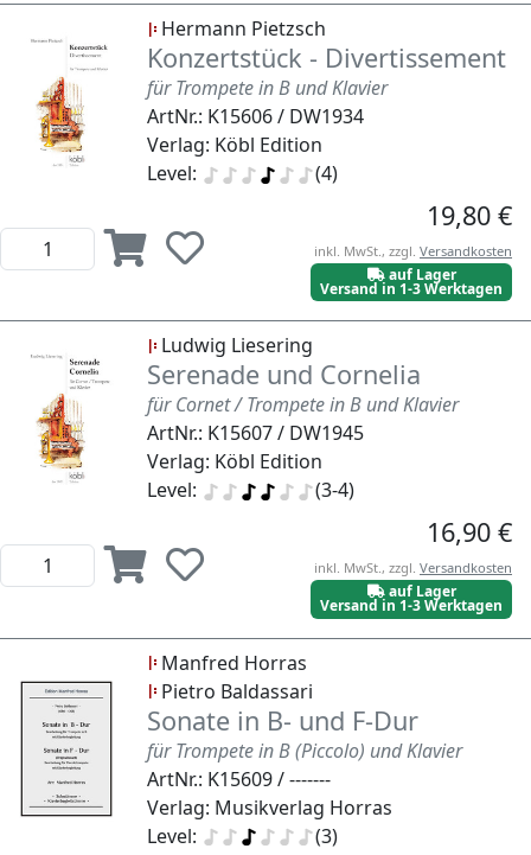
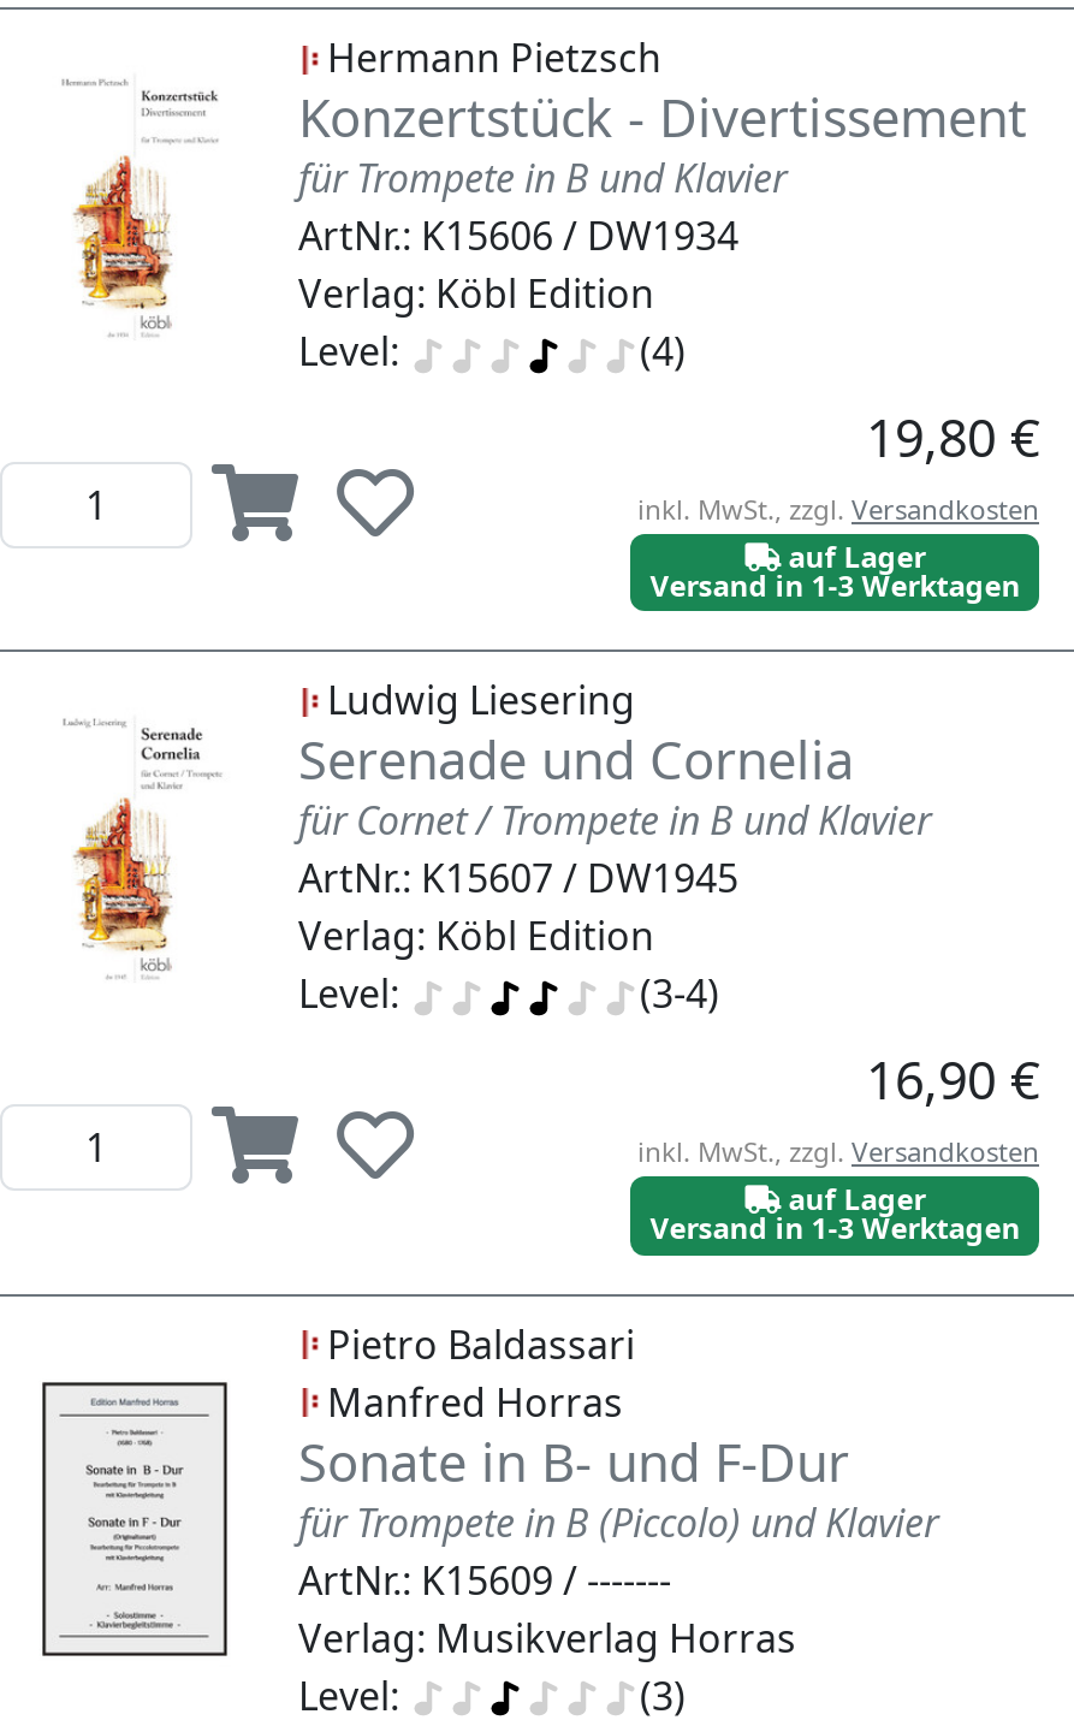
moved [161,649,307,675] -> [327,1375,623,1428]: Manfred Horras
moved [161,678,313,704] -> [327,1317,635,1370]: Pietro Baldassari

